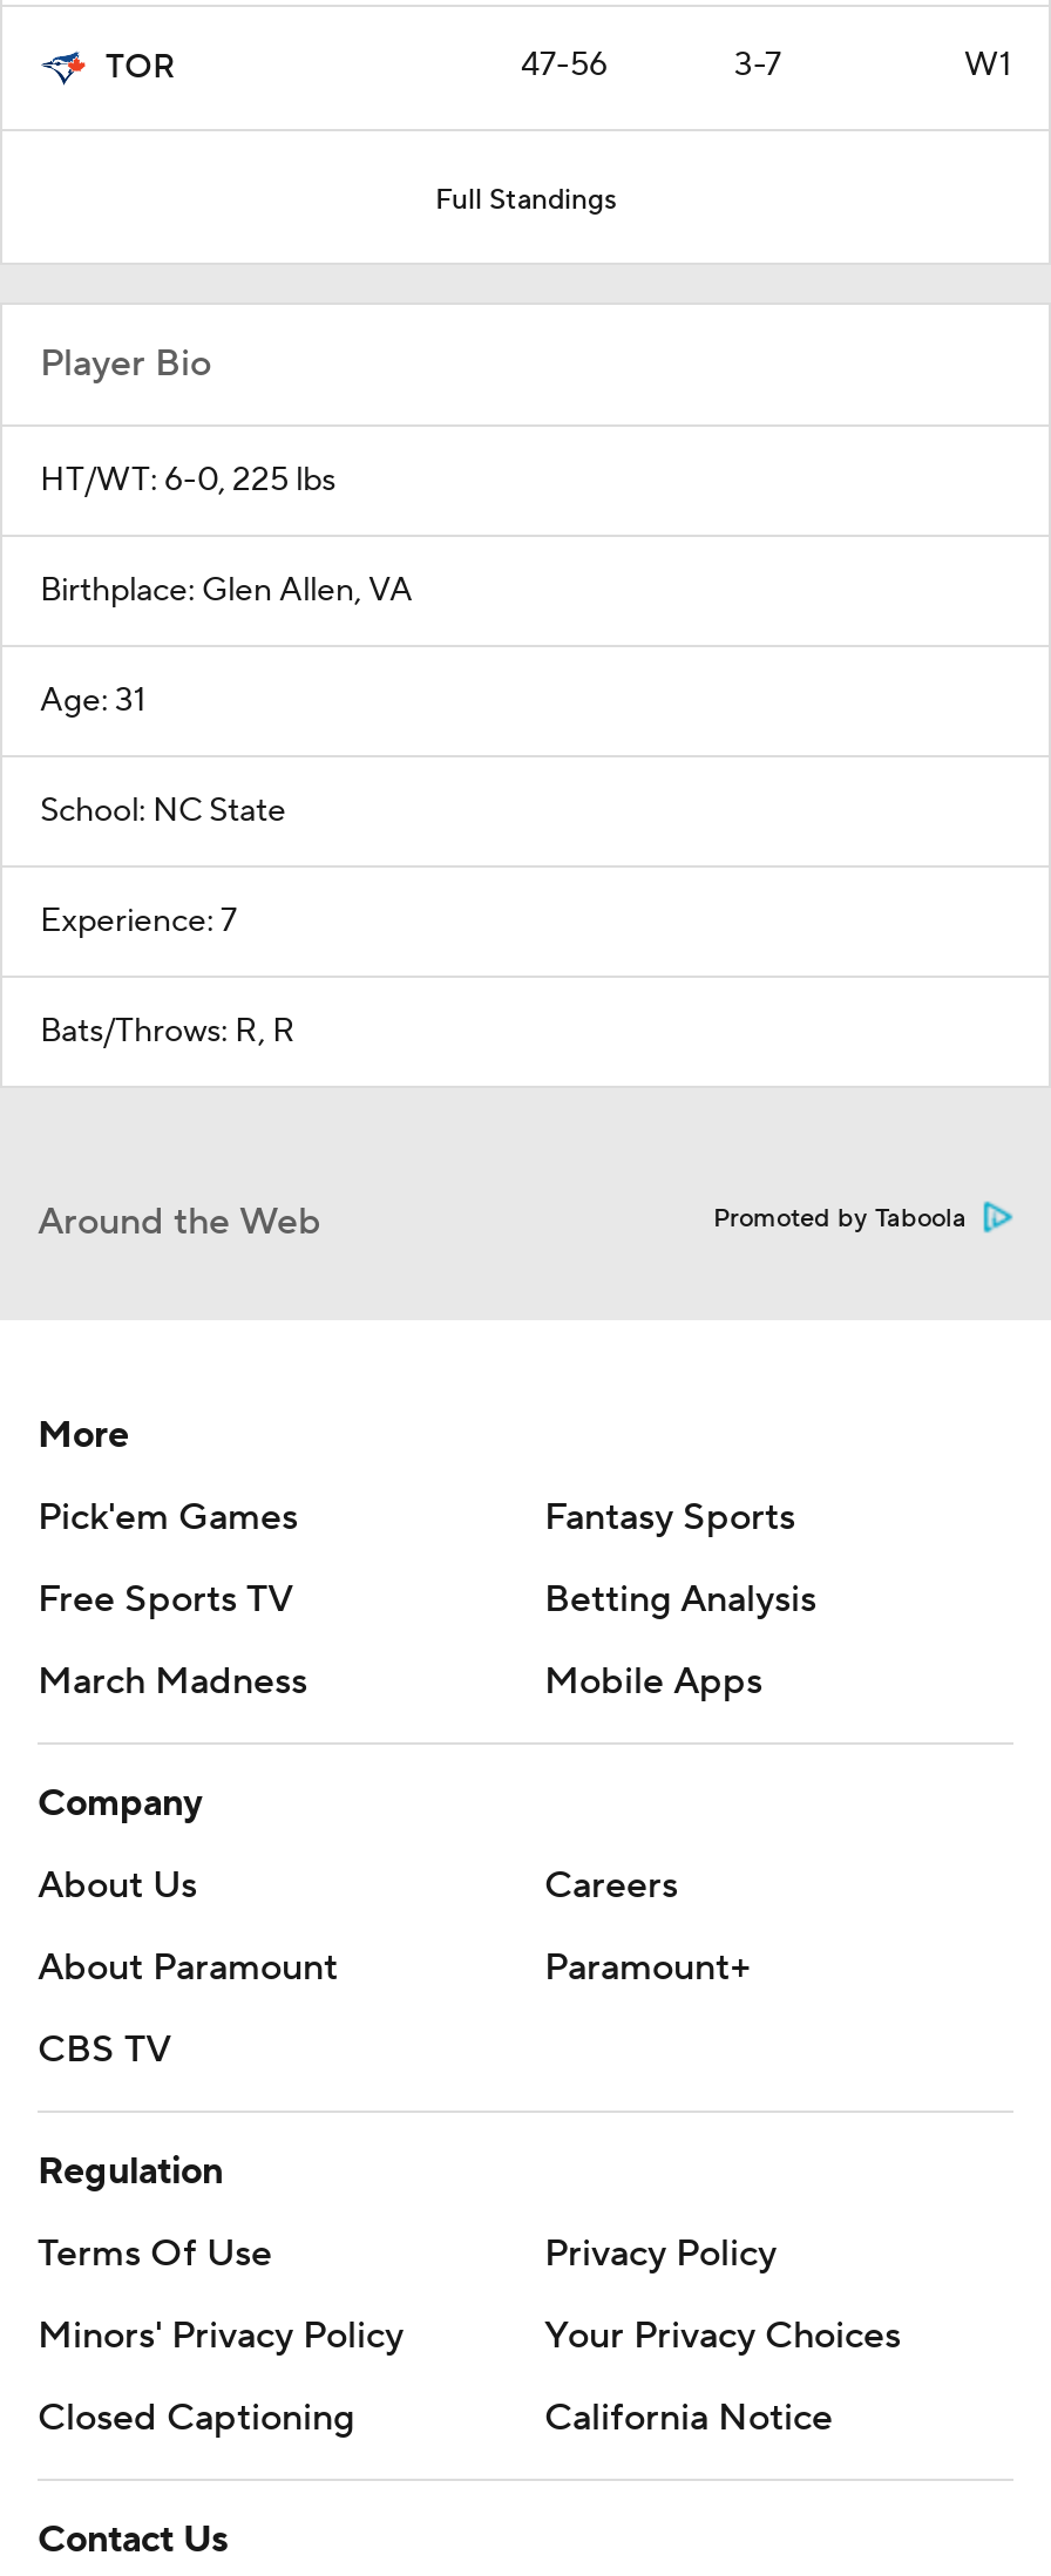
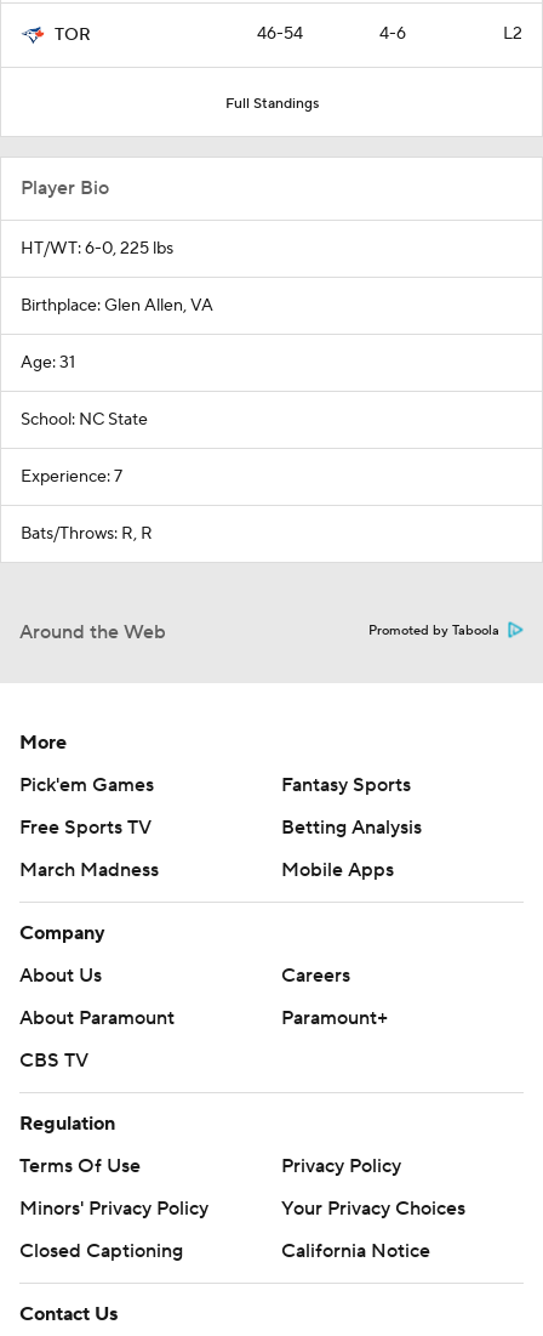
[521,44,1011,87] 47-56 | 3-7 | W1 -> [257,23,522,45] 46-54 | 4-6 | L2

